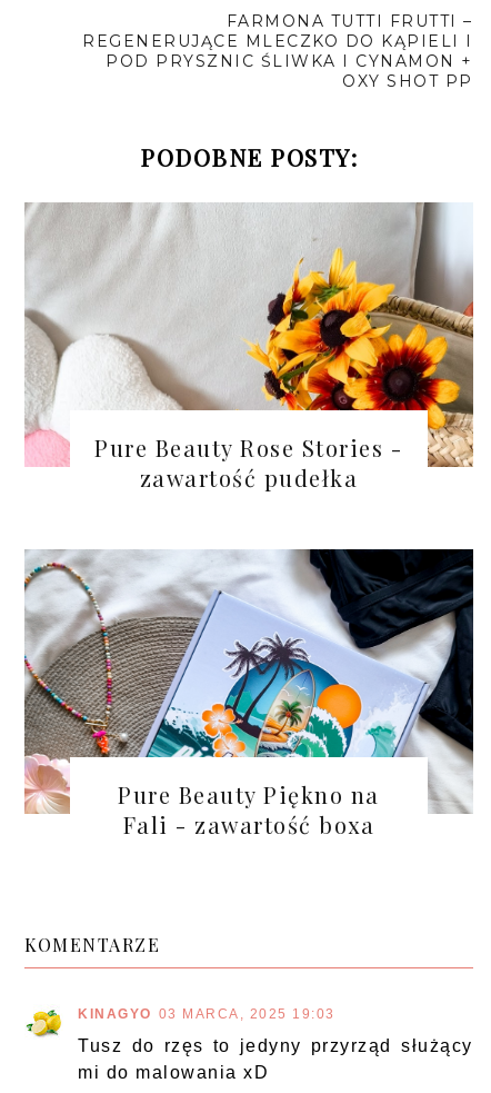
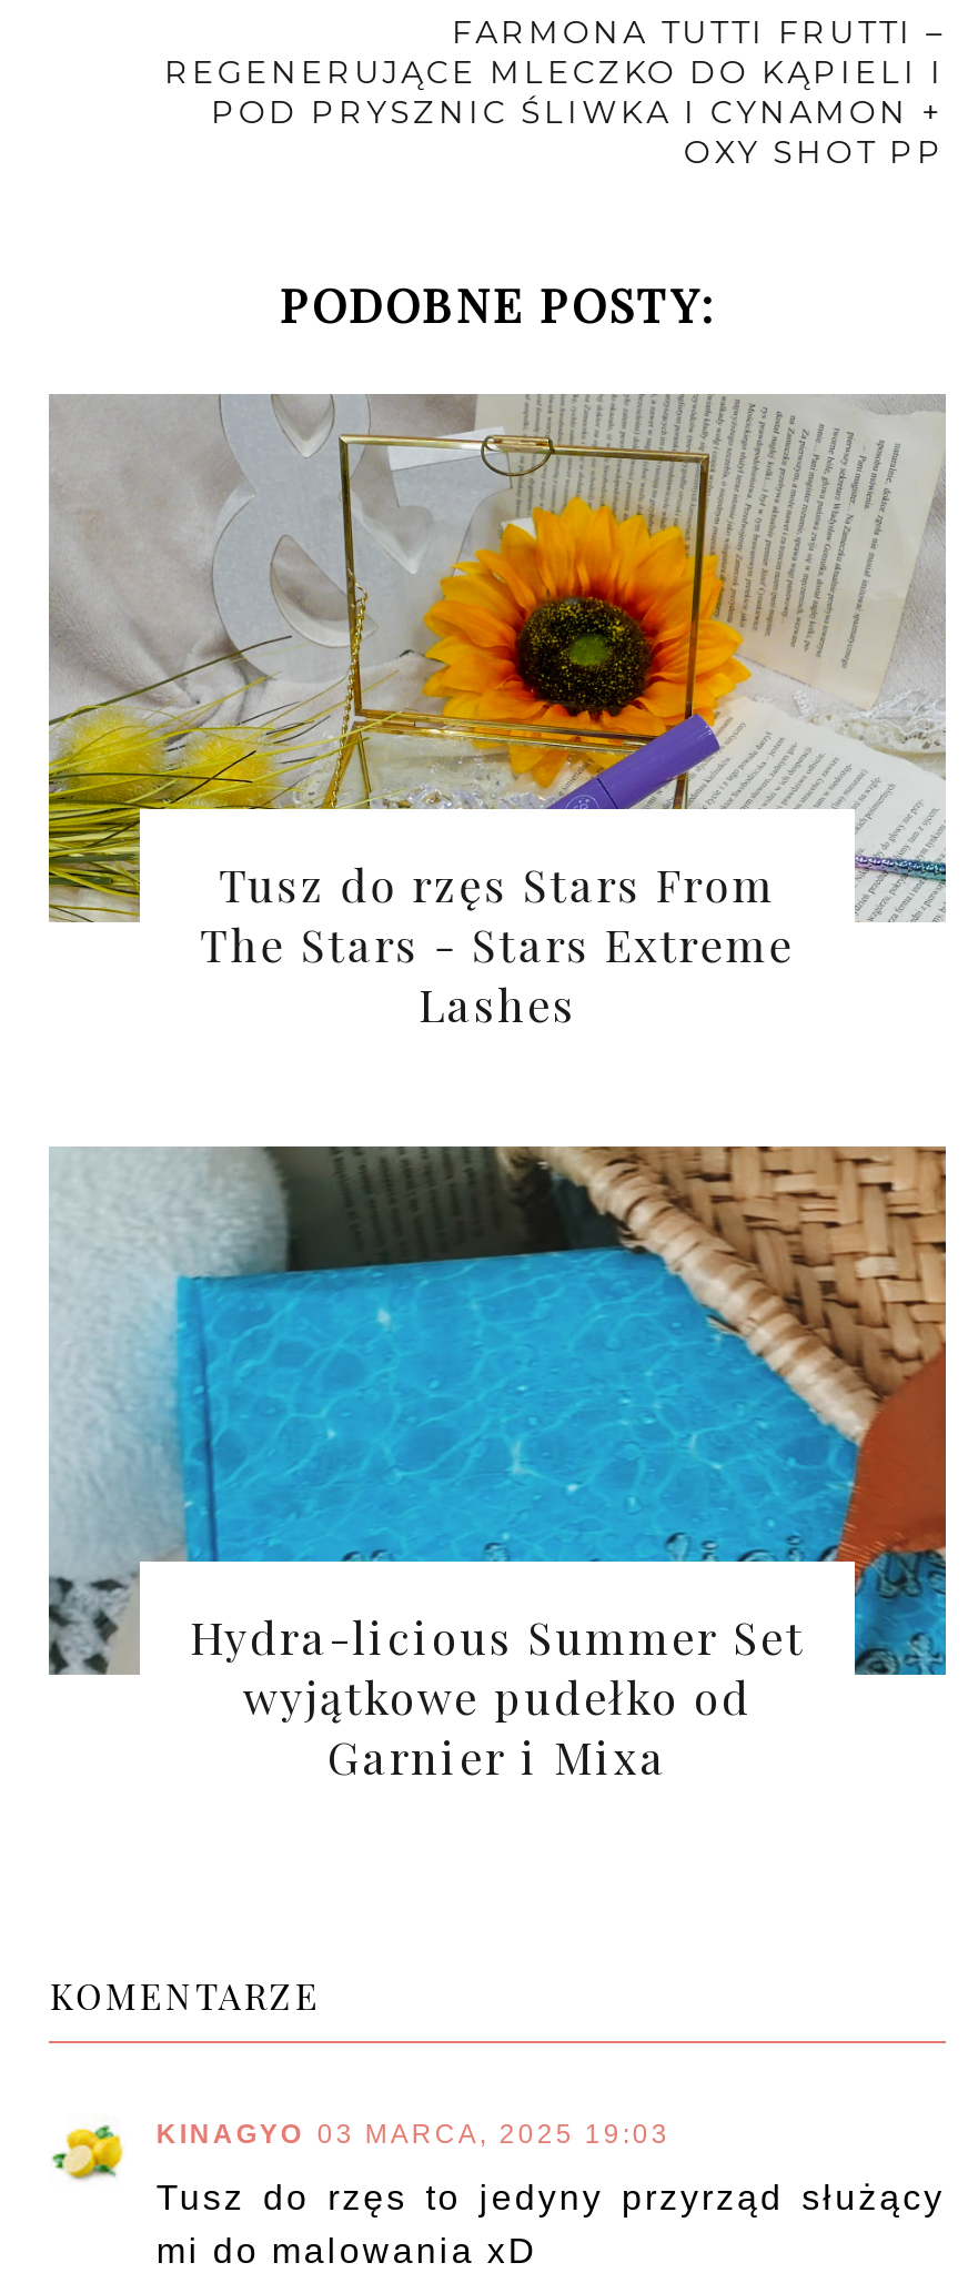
[24,202,474,493] [image] | Pure Beauty Rose Stories - | zawartość pudełka -> [47,394,946,1033] [image] | Tusz do rzęs Stars From | The Stars - Stars Extreme | Lashes
[24,548,474,840] [image] | Pure Beauty Piękno na | Fali - zawartość boxa -> [47,1144,948,1786] [image] | Hydra-licious Summer Set | wyjątkowe pudełko od | Garnier i Mixa

